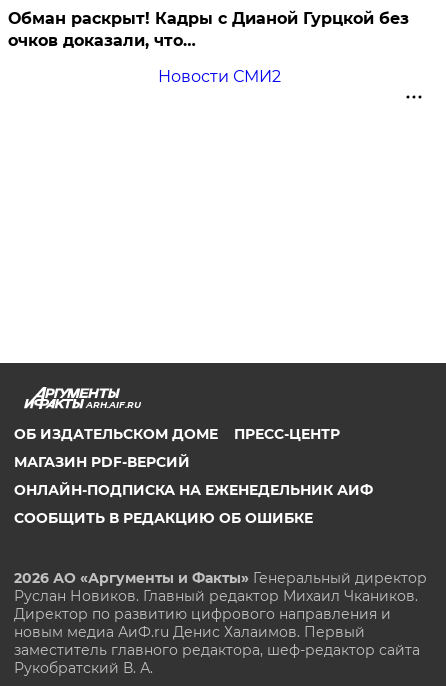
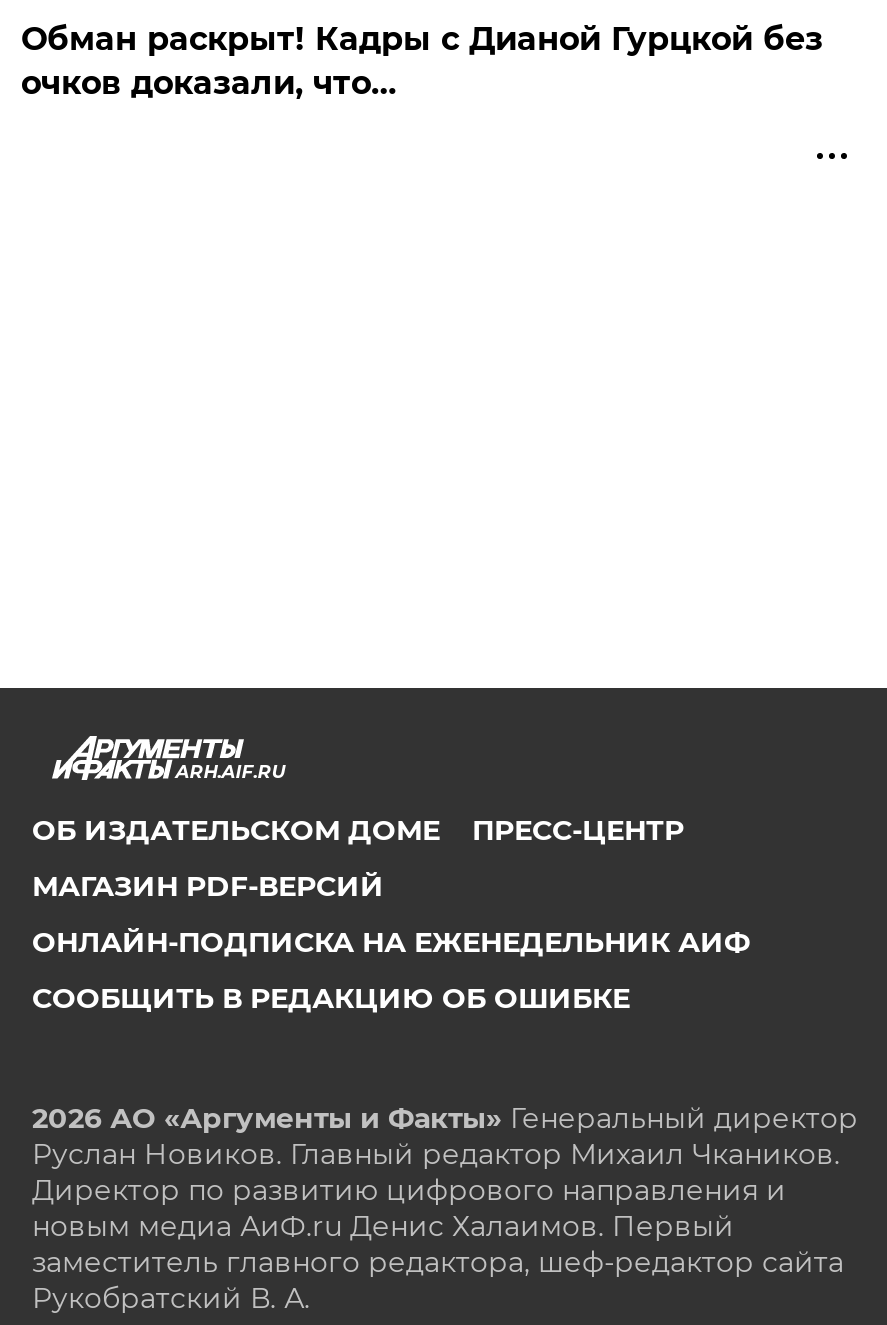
[158,67,281,86] Новости СМИ2 -> none

